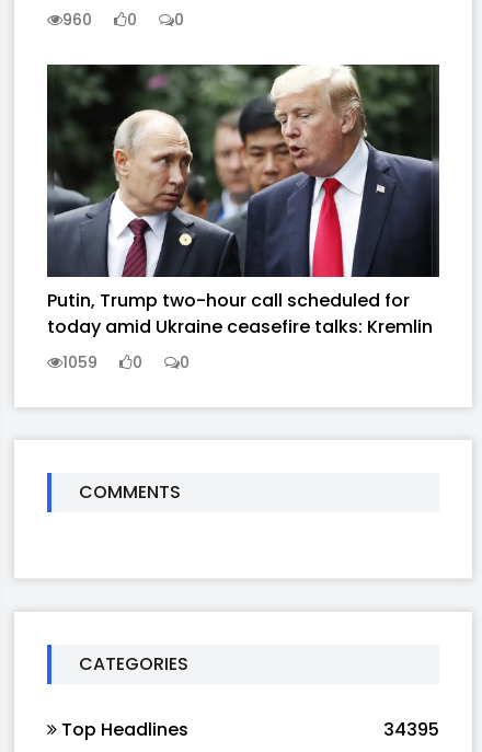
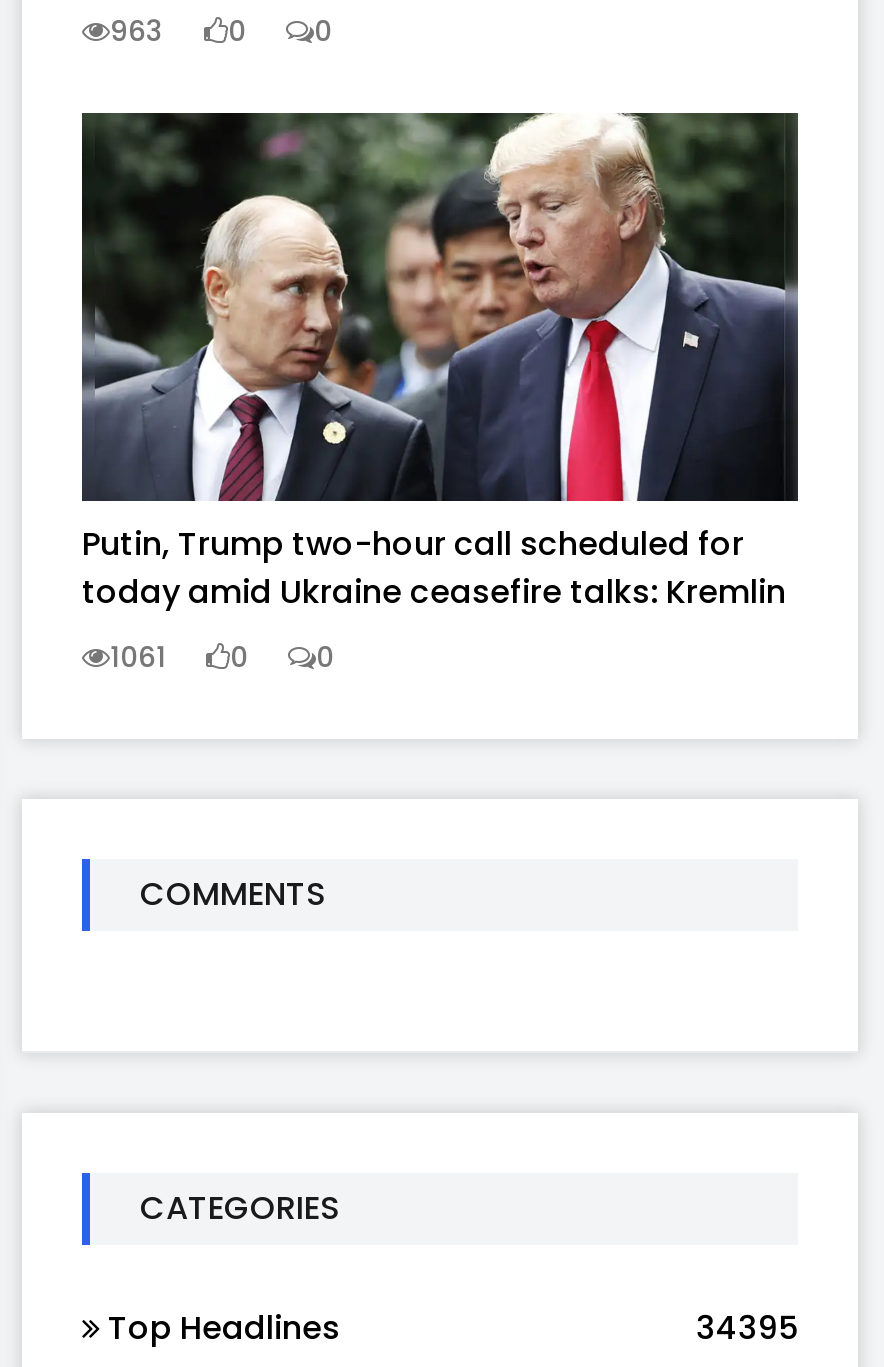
[62,8,184,30] 960 0 0 -> [110,10,332,50] 963 0 0
[62,351,190,373] 1059 0 0 -> [110,637,334,677] 1061 0 0

